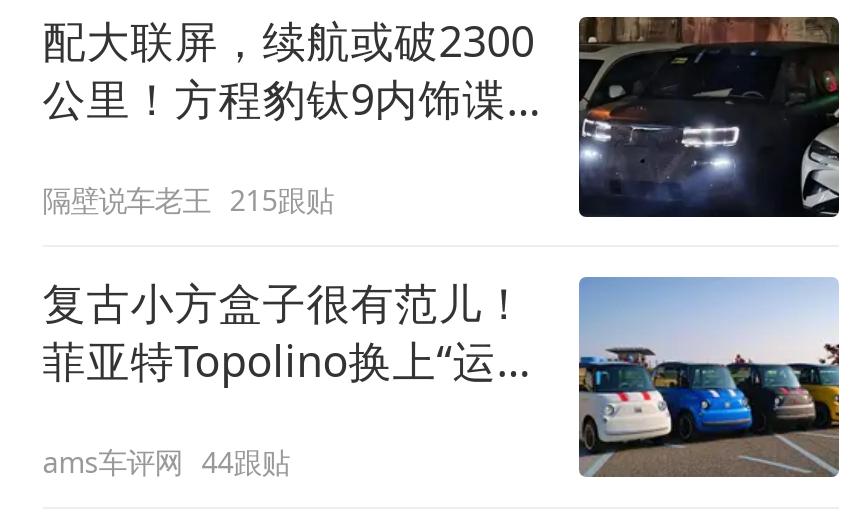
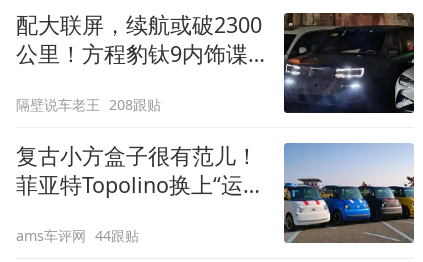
[42,181,334,219] 隔壁说车老王 215跟贴 -> [16,95,161,114] 隔壁说车老王 208跟贴

